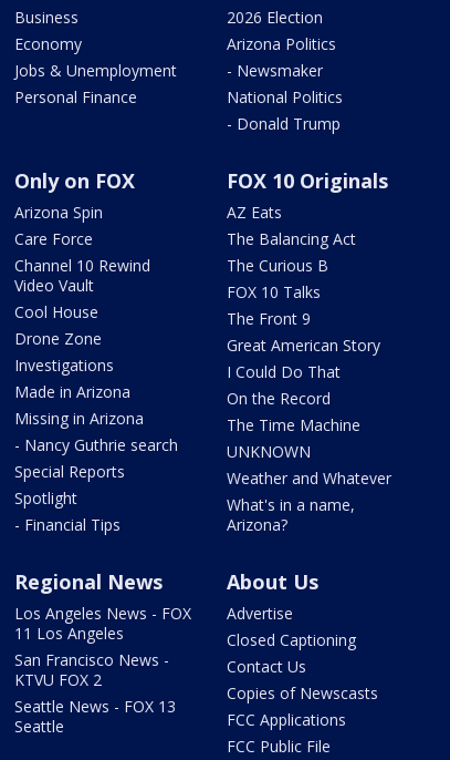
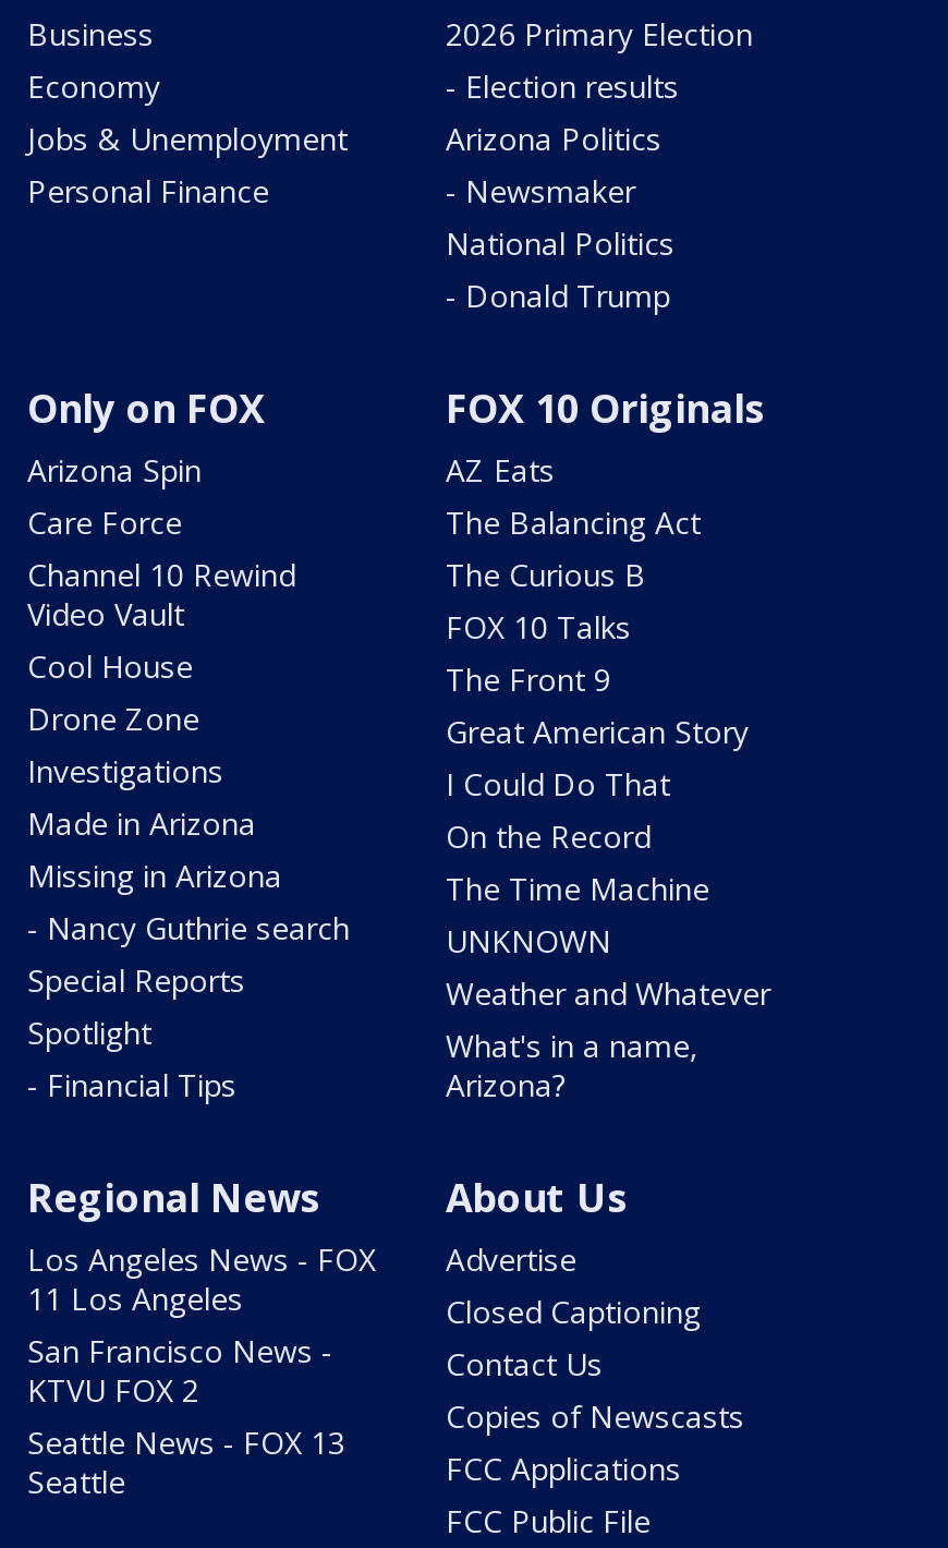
[227,7,323,28] 2026 Election -> [446,13,753,107] 2026 Primary Election | - Election results

